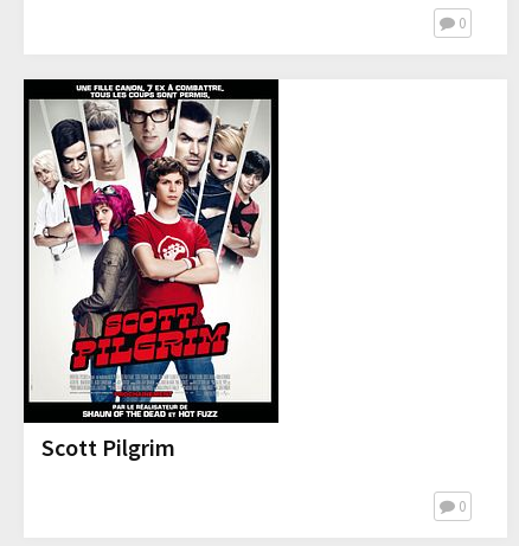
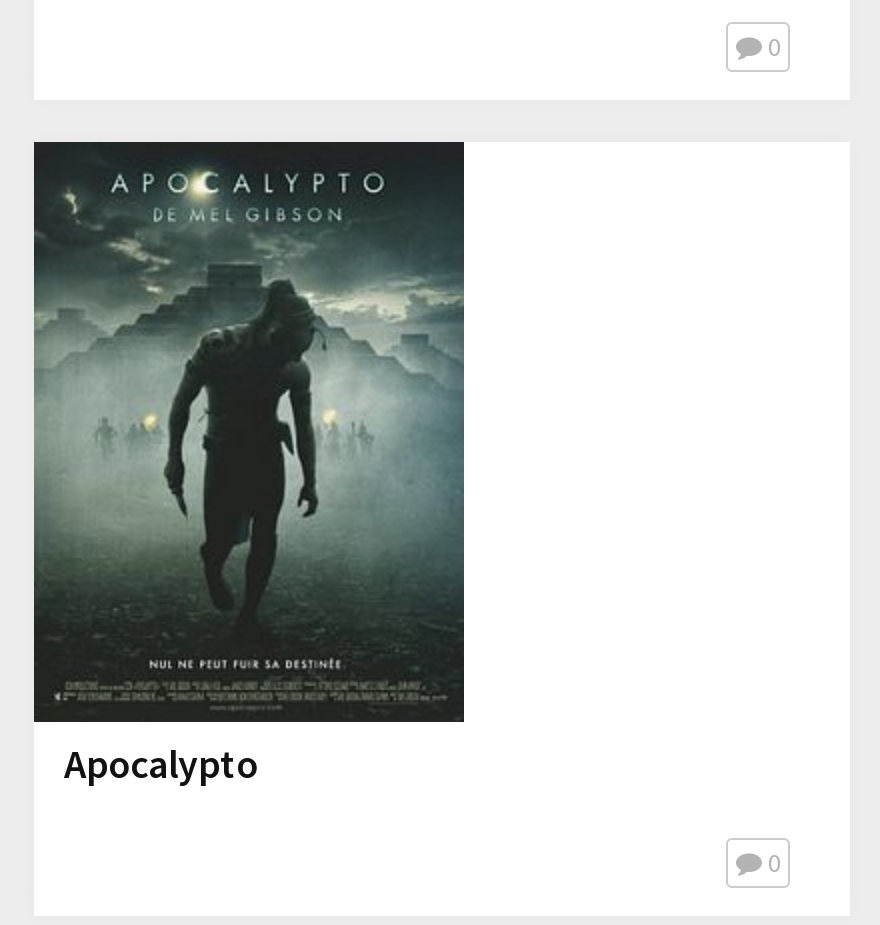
[23,82,280,462] [image] | Scott Pilgrim -> [32,142,466,788] [image] | Apocalypto

